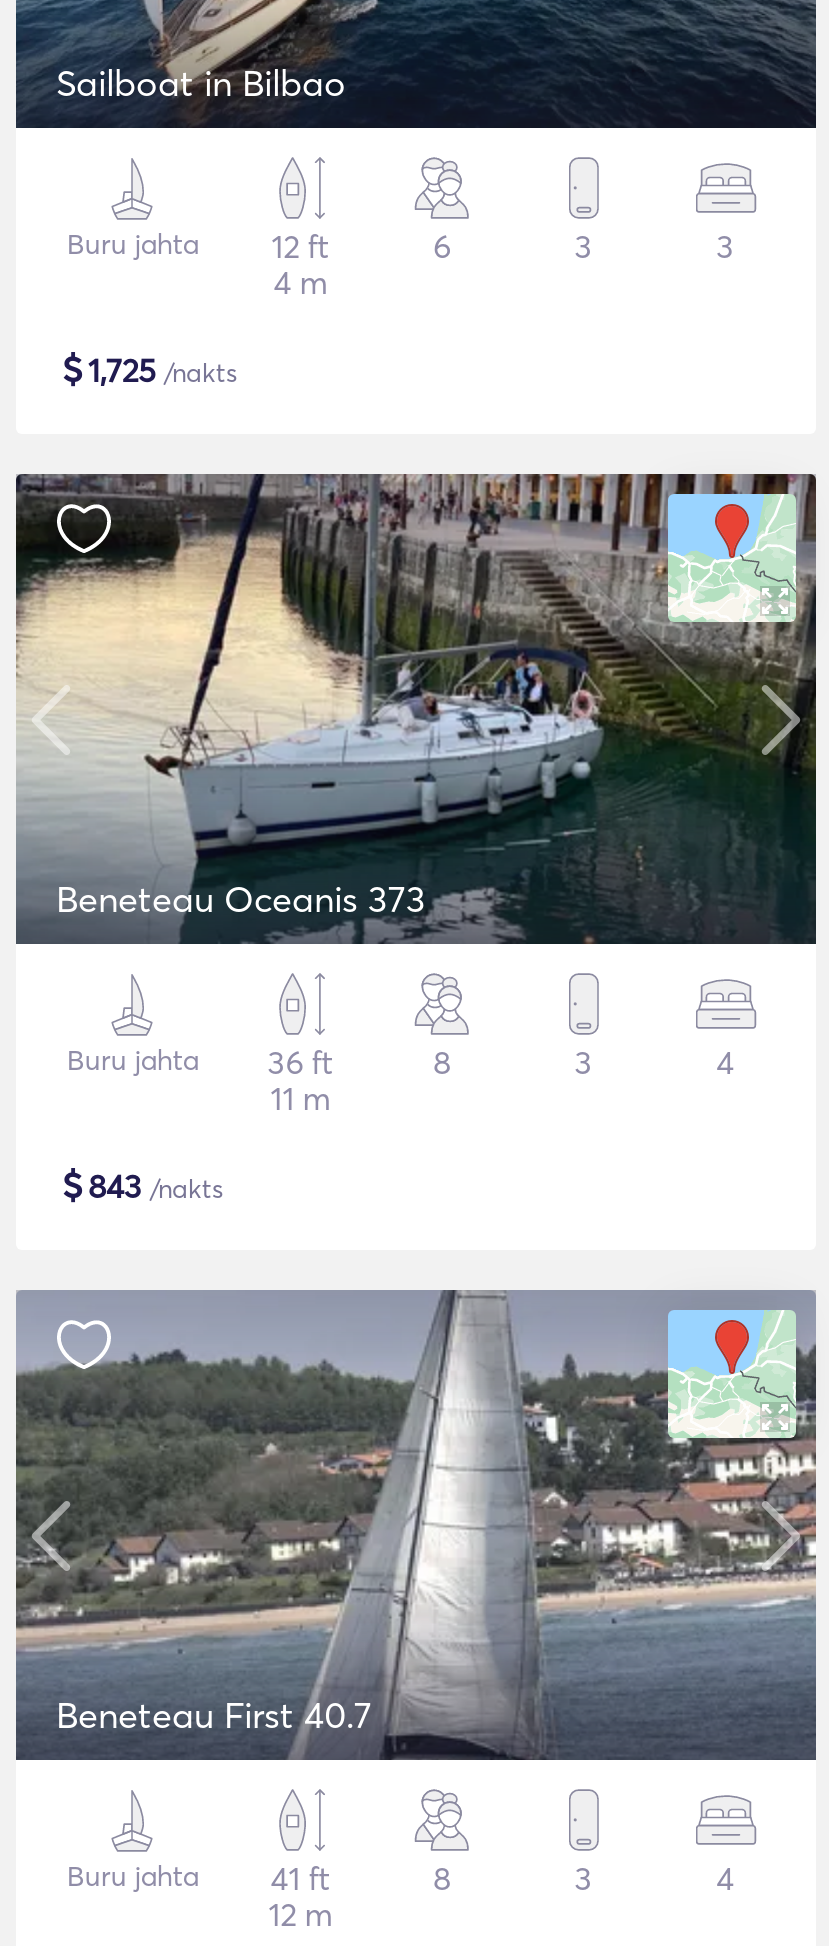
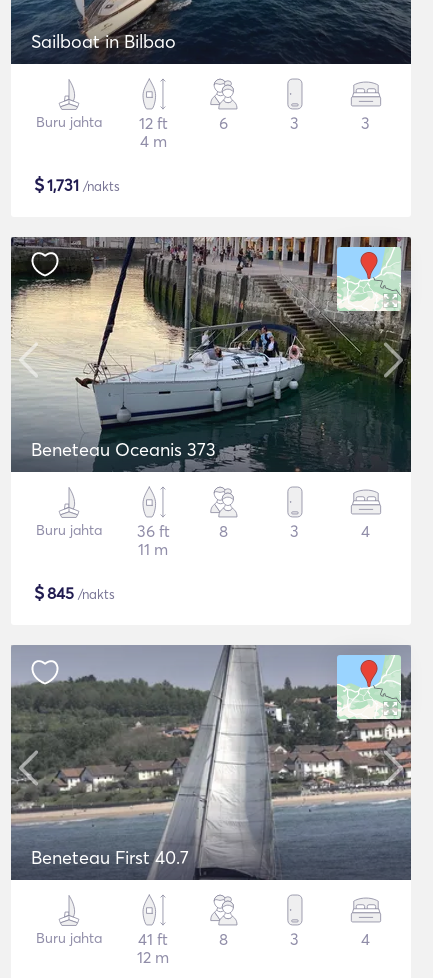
[62,346,238,392] $1,725 /nakts -> [34,173,120,196] $1,731 /nakts
[62,1162,224,1208] $843 /nakts -> [34,581,115,604] $845 /nakts

